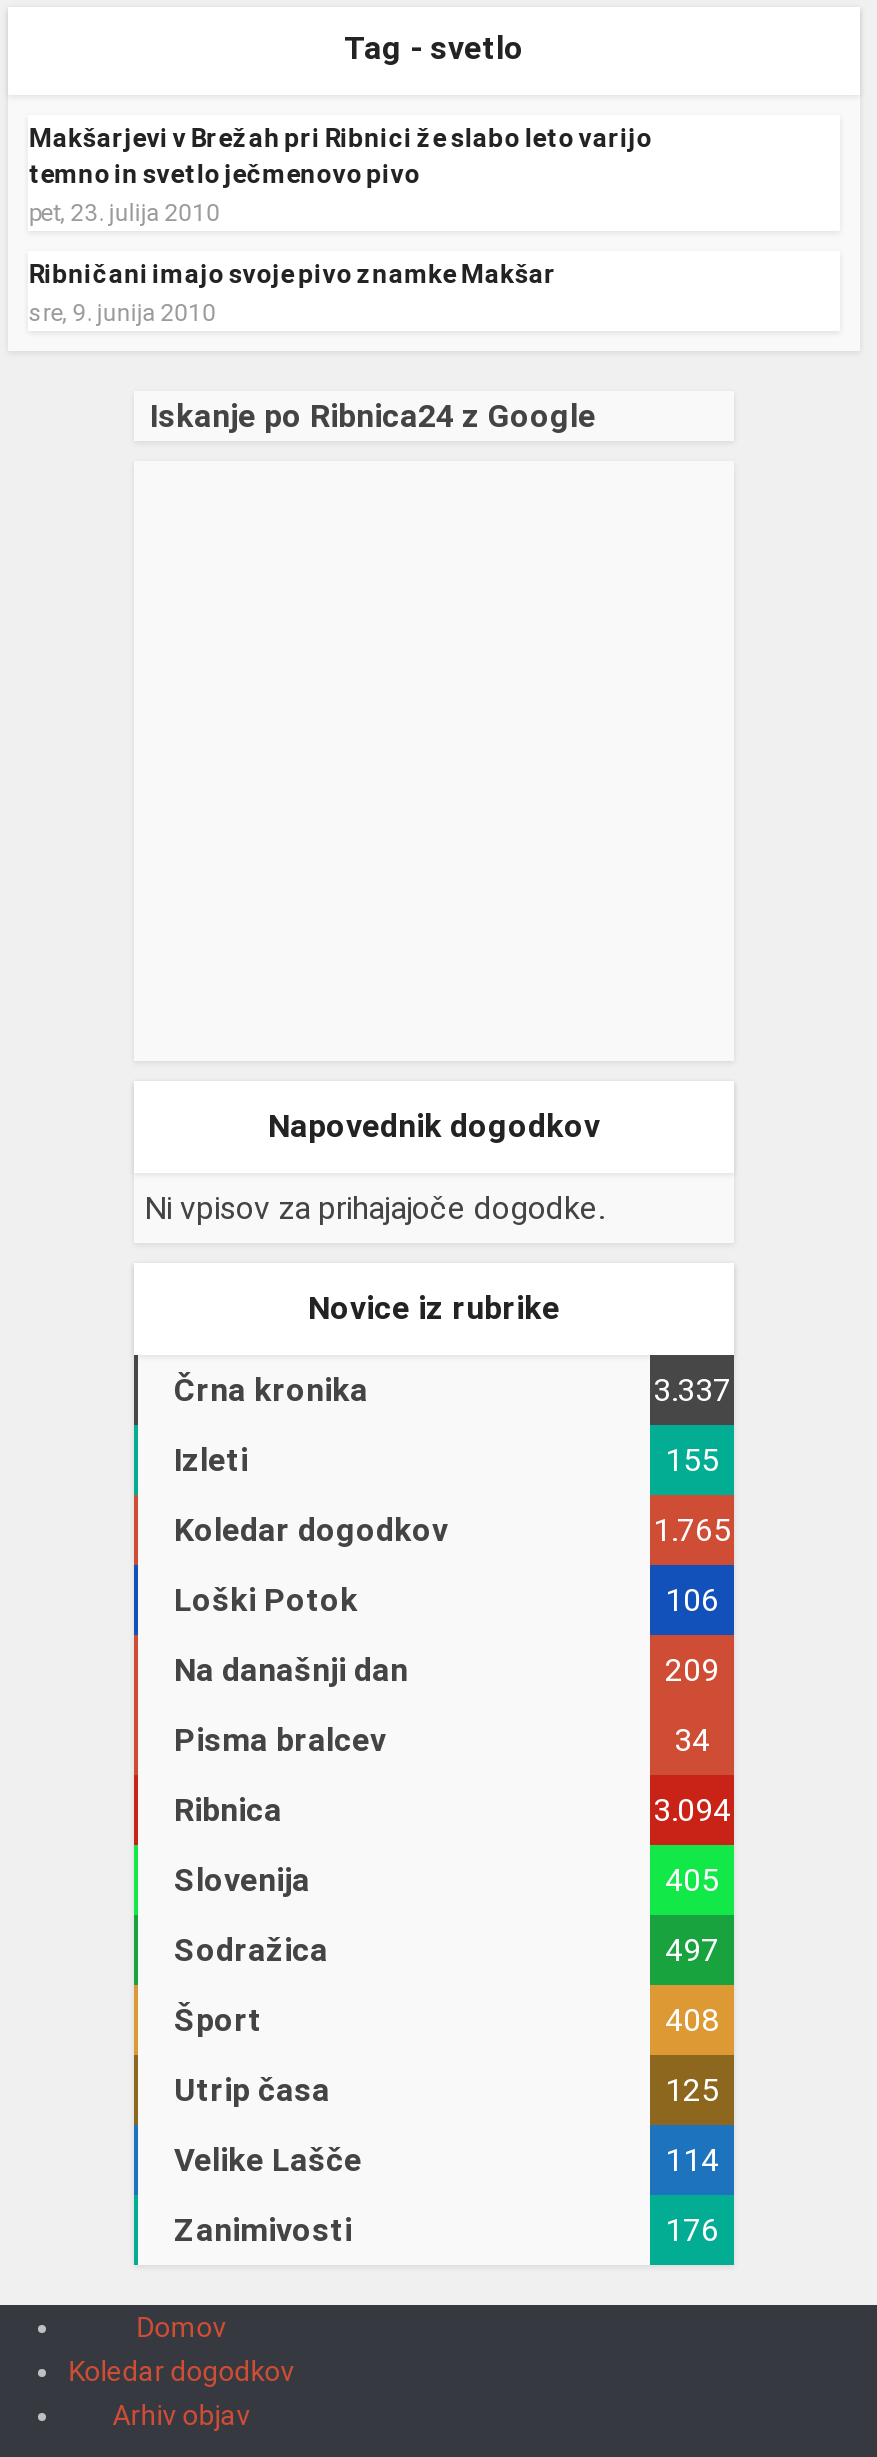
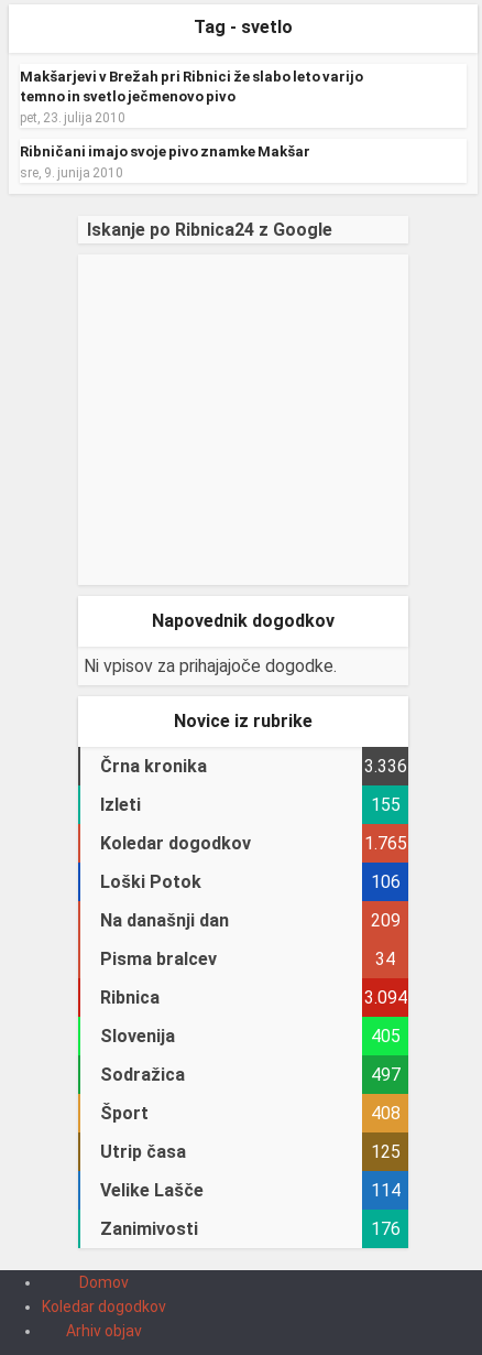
[653,1371,731,1409] 3.337 -> [364,756,407,777] 3.336

